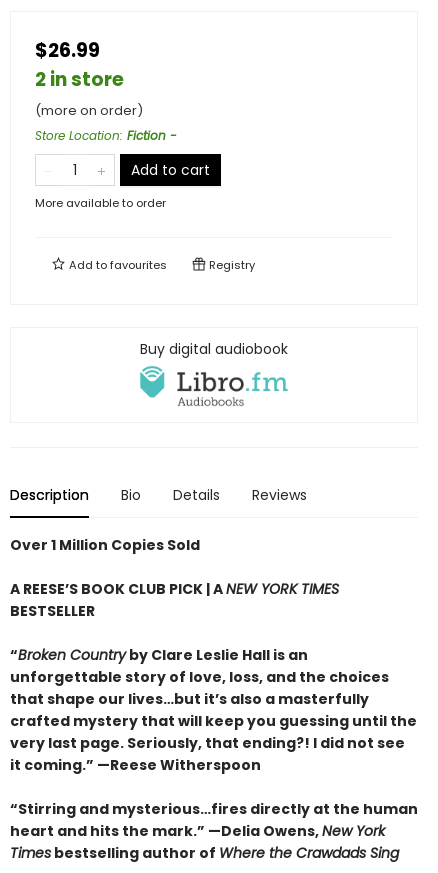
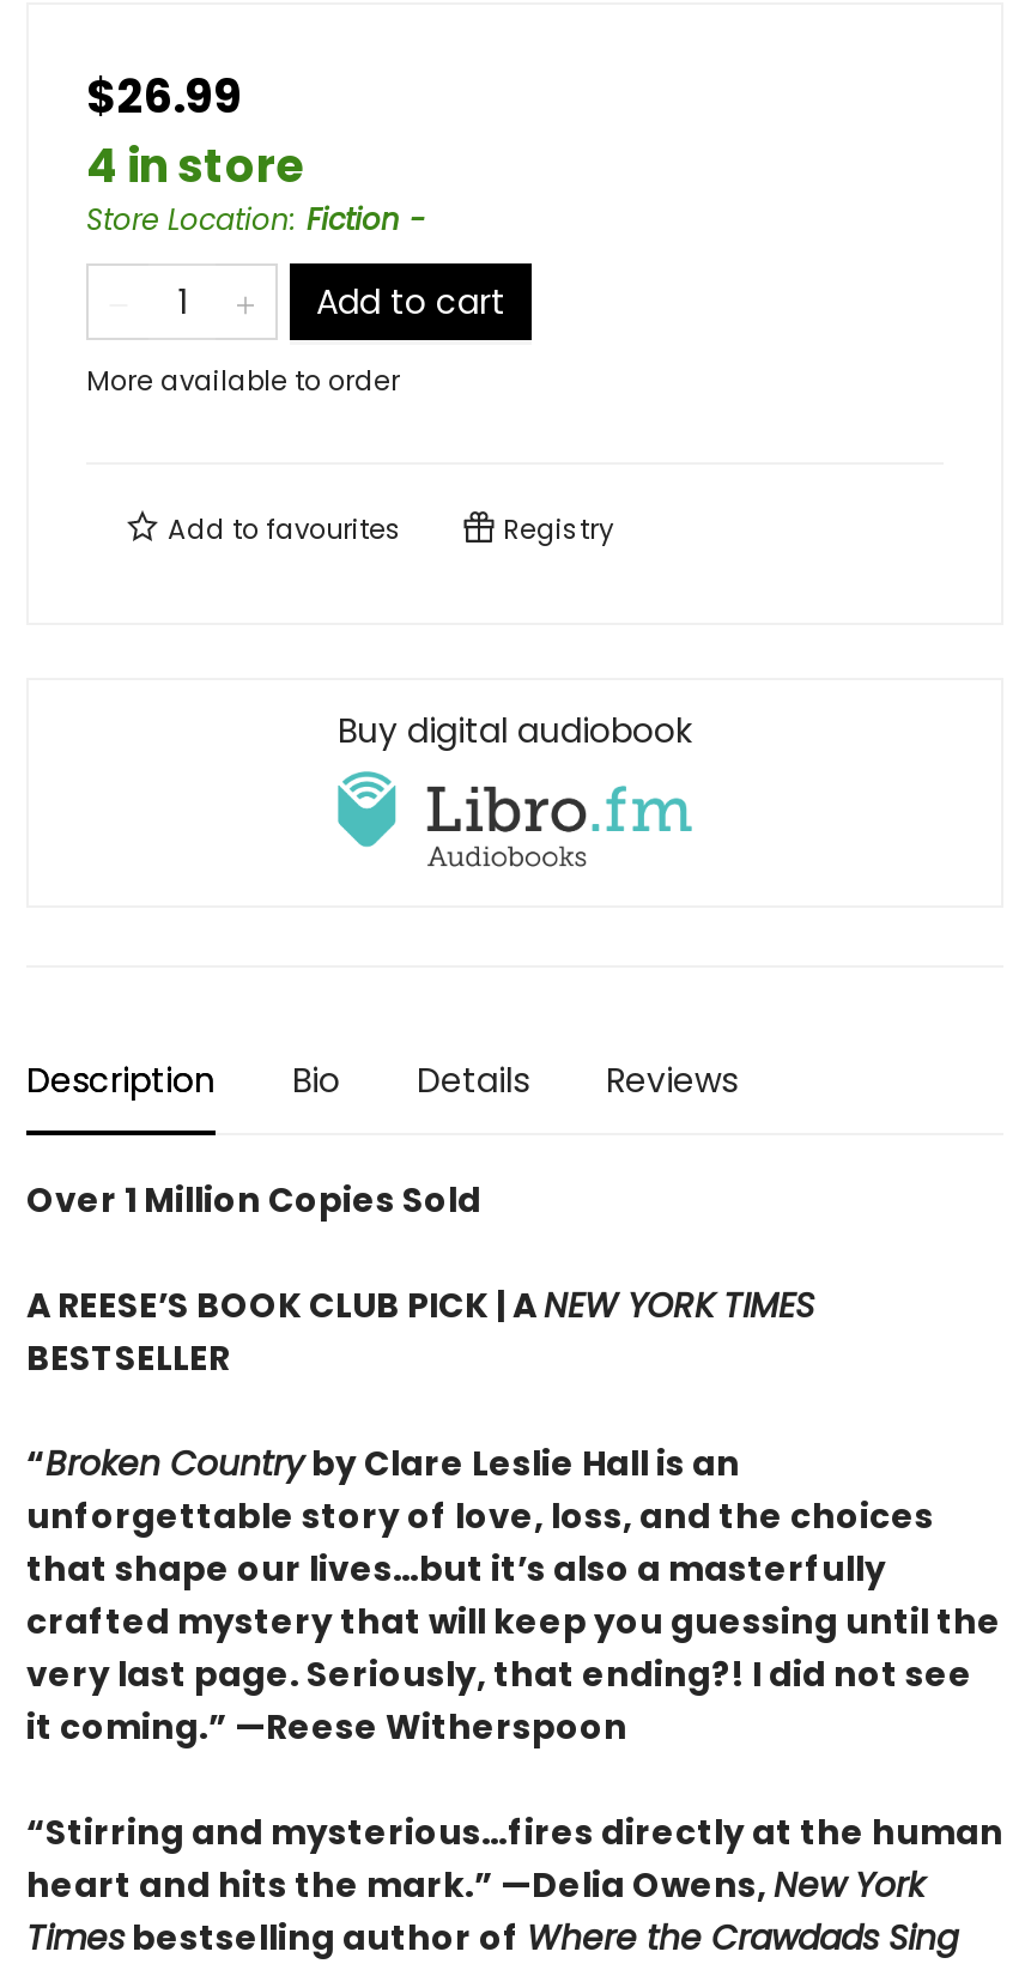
[35,66,143,120] 2 in store | (more on order) -> [86,134,304,198] 4 in store

